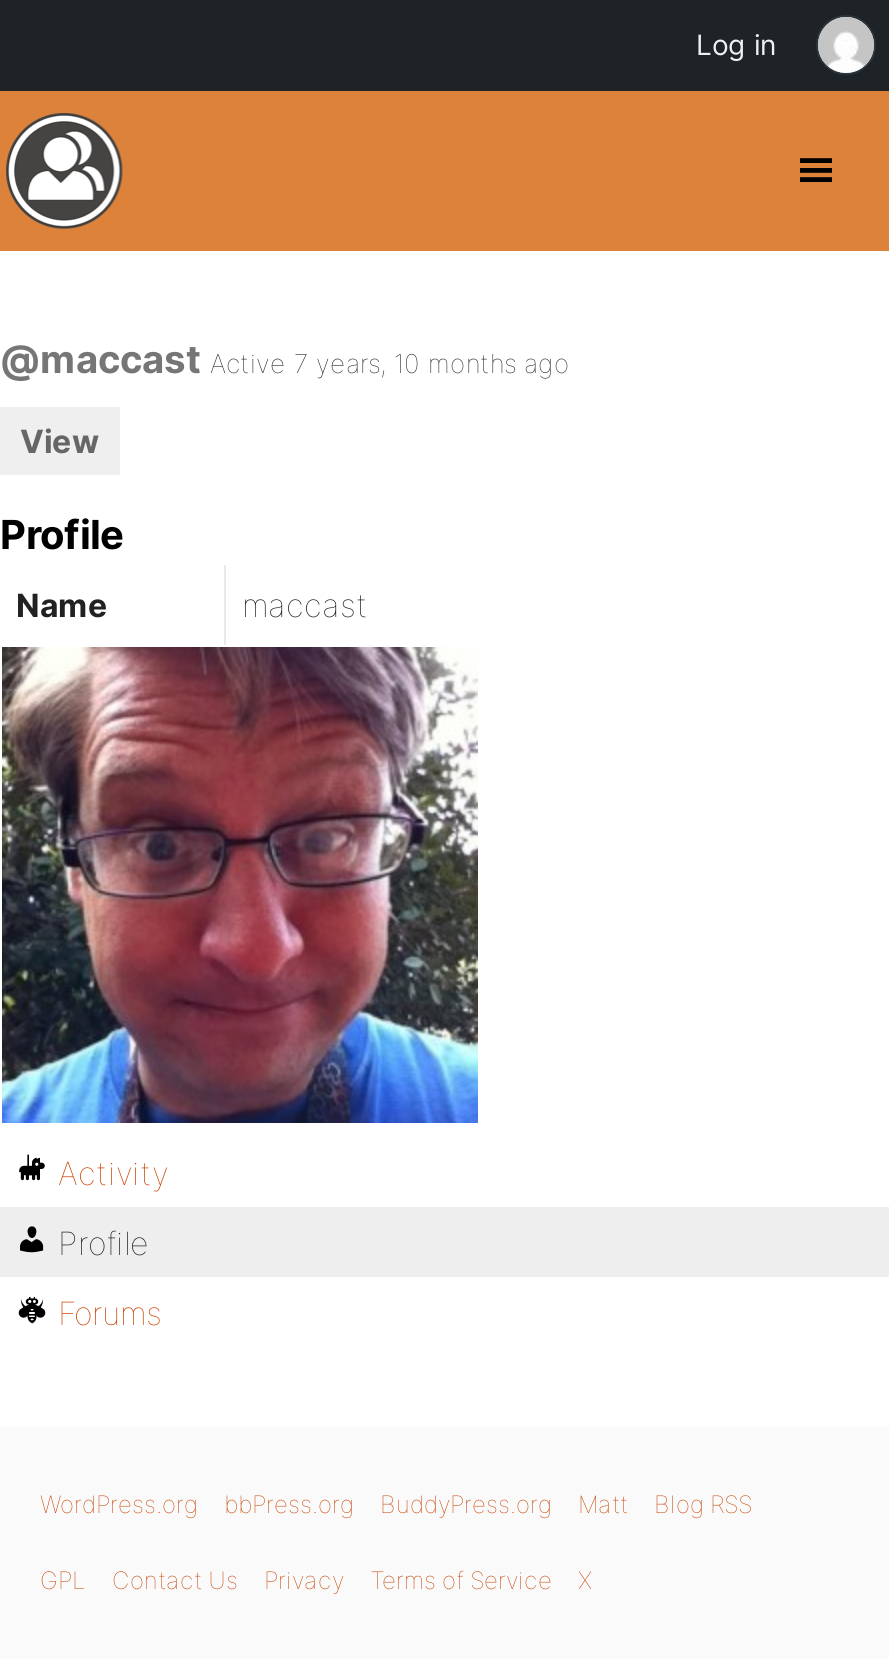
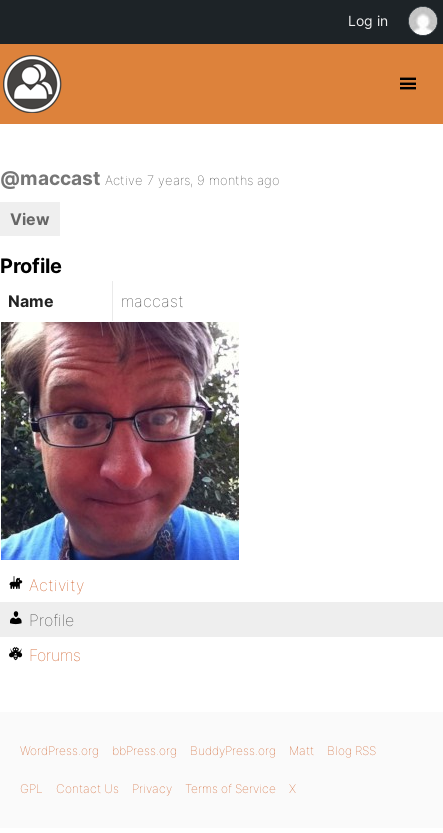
[0,335,570,383] @maccast Active 7 years, 10 months ago -> [0,166,280,190] @maccast Active 7 years, 9 months ago

